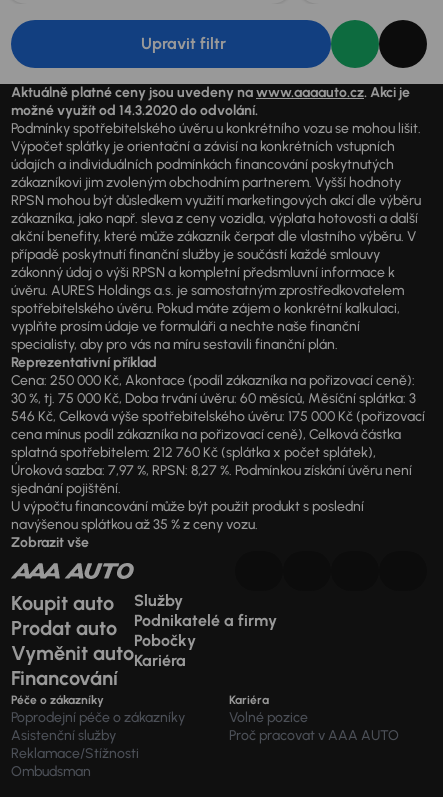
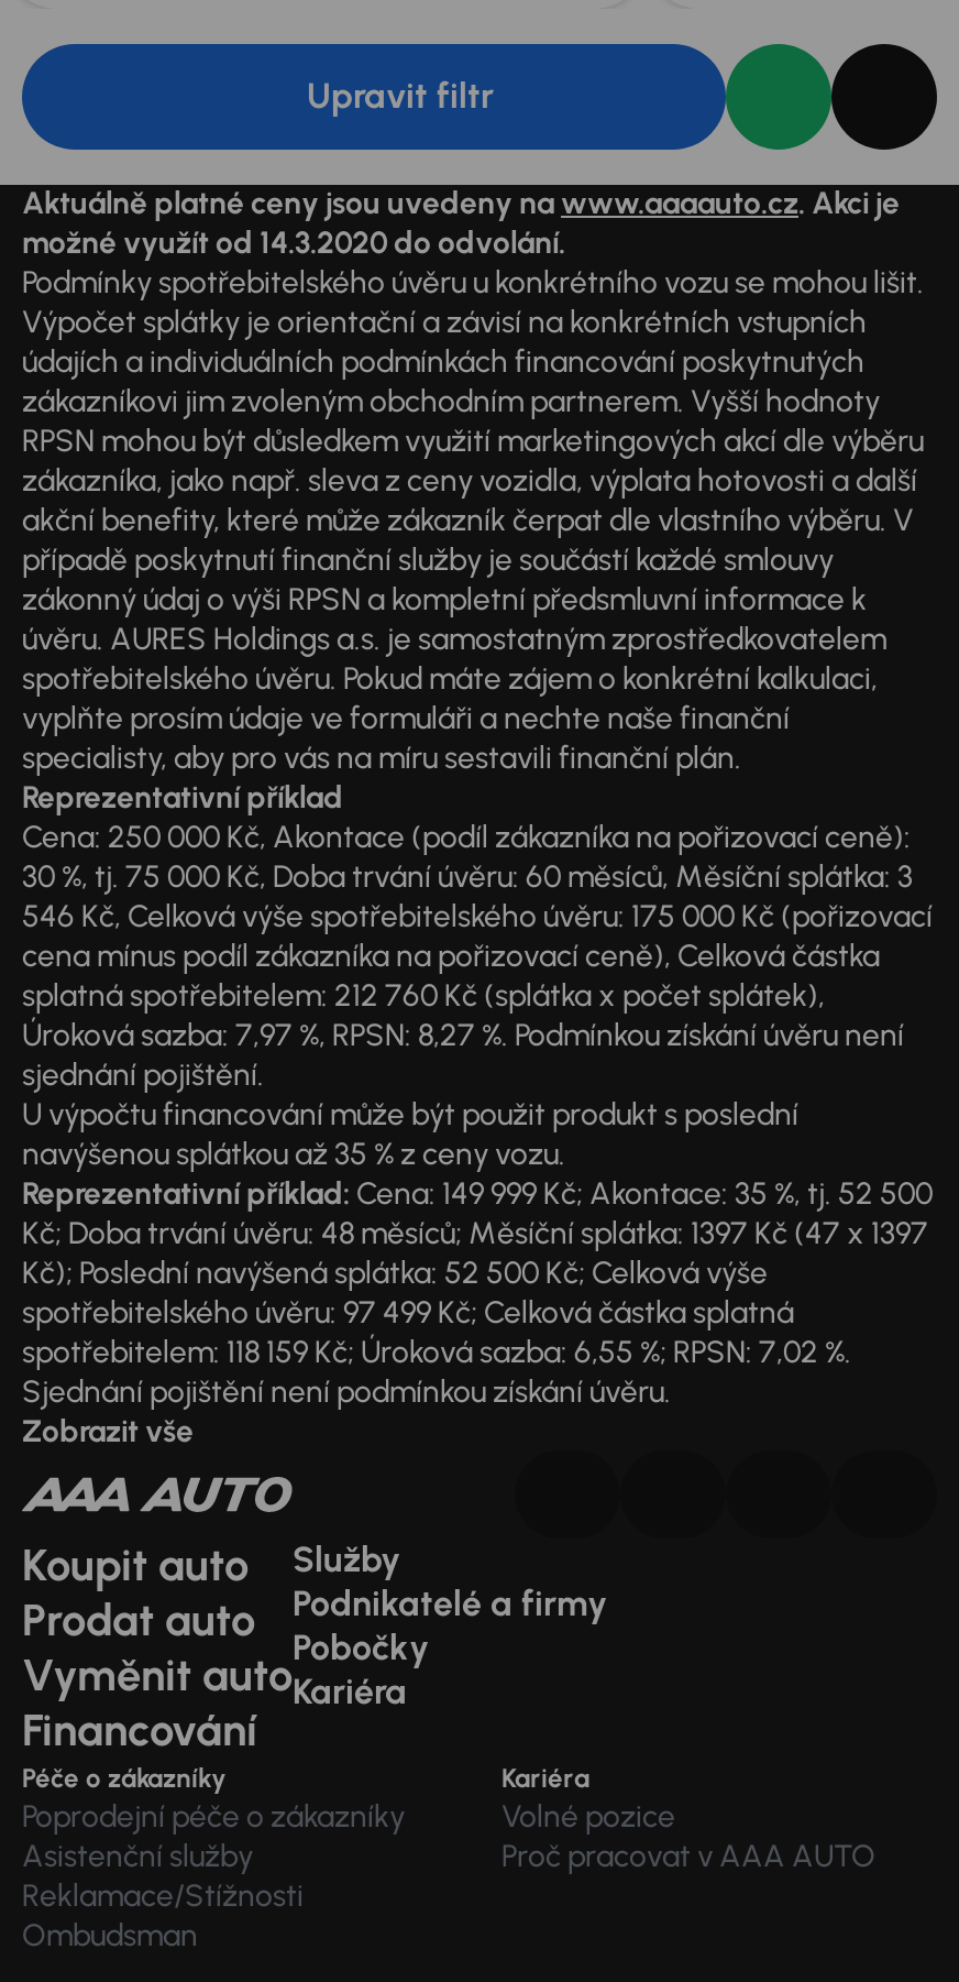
none -> [22,1175,933,1410] Reprezentativní příklad: Cena: 149 999 Kč; Akontace: 35 %, tj. 52 500 | Kč; Doba trvání úvěru: 48 měsíců; Měsíční splátka: 1397 Kč (47 x 1397 | Kč); Poslední navýšená splátka: 52 500 Kč; Celková výše | spotřebitelského úvěru: 97 499 Kč; Celková částka splatná | spotřebitelem: 118 159 Kč; Úroková sazba: 6,55 %; RPSN: 7,02 %. | Sjednání pojištění není podmínkou získání úvěru.

